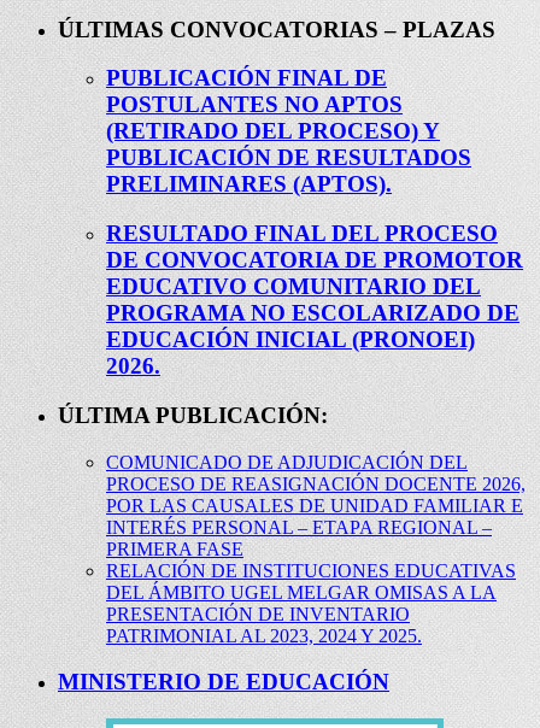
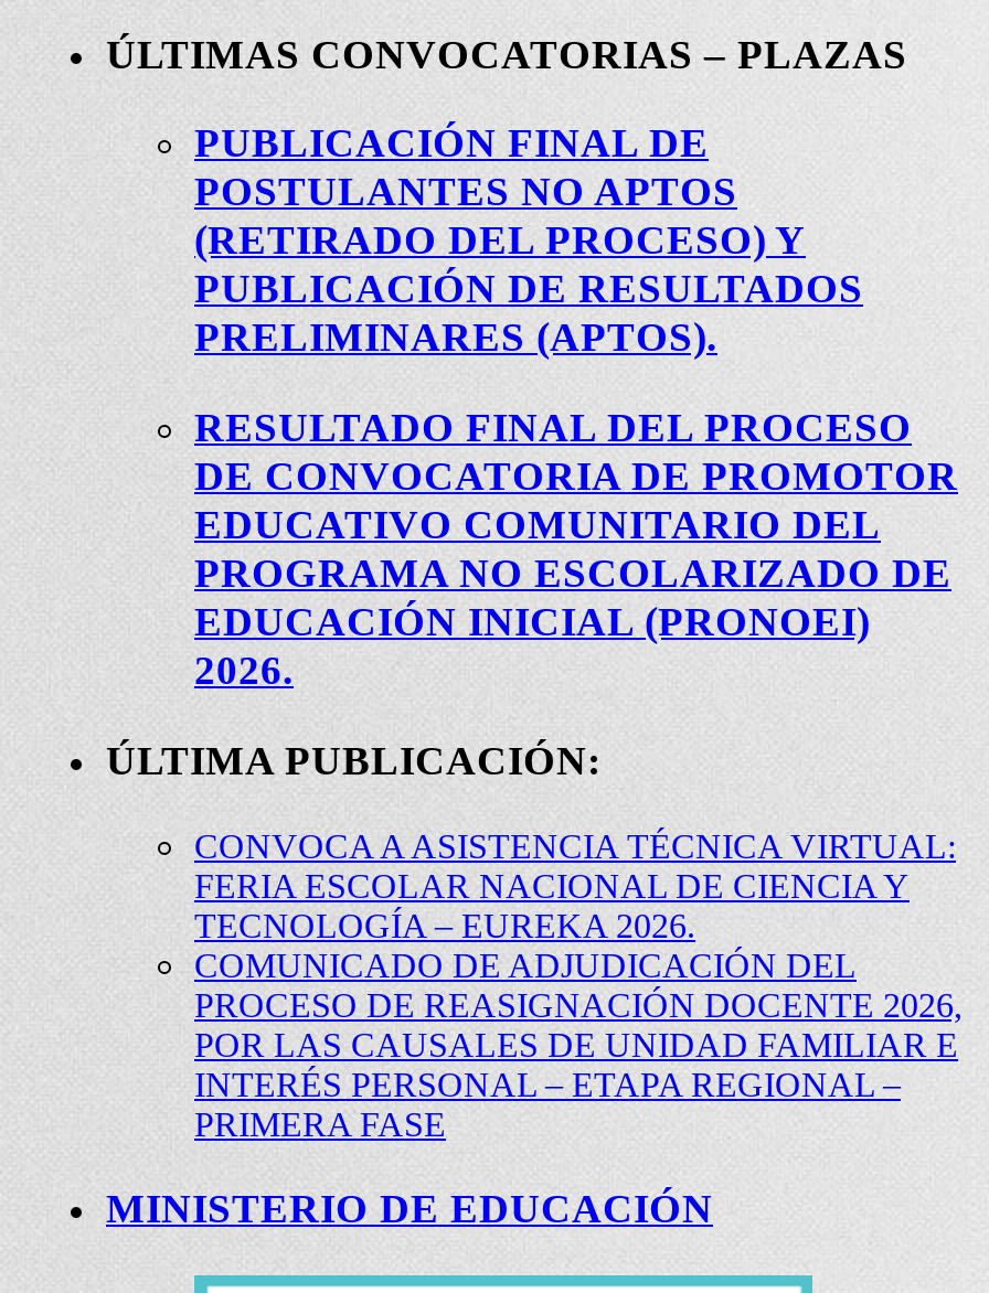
none -> [194,827,956,943] CONVOCA A ASISTENCIA TÉCNICA VIRTUAL: | FERIA ESCOLAR NACIONAL DE CIENCIA Y | TECNOLOGÍA – EUREKA 2026.
moved [106,452,526,559] -> [194,946,963,1142]: COMUNICADO DE ADJUDICACIÓN DEL | PROCESO DE REASIGNACIÓN DOCENTE 2026, | POR LAS CAUSALES DE UNIDAD FAMILIAR E | INTERÉS PERSONAL – ETAPA REGIONAL – | PRIMERA FASE
[106,560,516,646] RELACIÓN DE INSTITUCIONES EDUCATIVAS | DEL ÁMBITO UGEL MELGAR OMISAS A LA | PRESENTACIÓN DE INVENTARIO | PATRIMONIAL AL 2023, 2024 Y 2025. -> none

